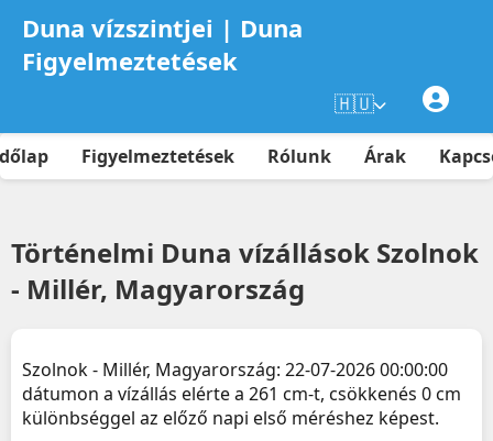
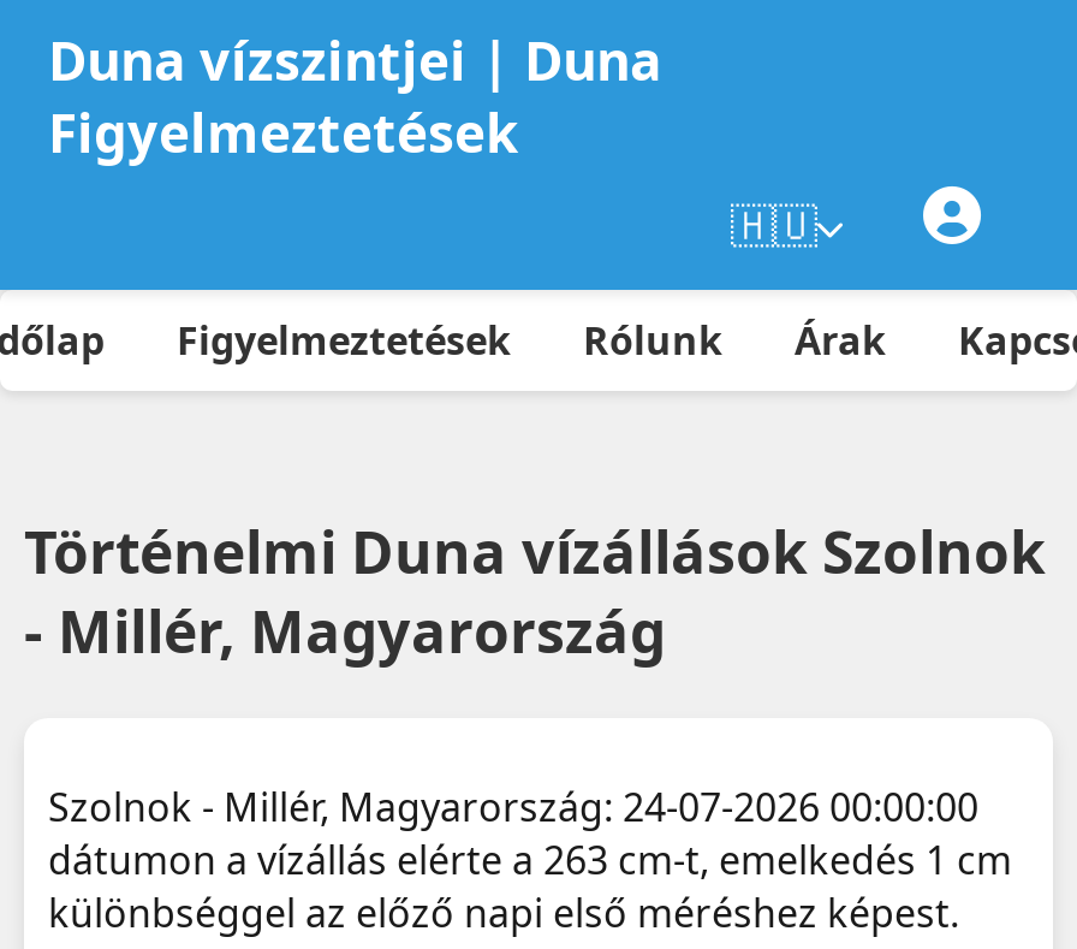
[22,357,448,381] Szolnok - Millér, Magyarország: 22-07-2026 00:00:00 -> [48,780,978,833] Szolnok - Millér, Magyarország: 24-07-2026 00:00:00
[22,381,461,406] dátumon a vízállás elérte a 261 cm-t, csökkenés 0 cm -> [48,833,1012,886] dátumon a vízállás elérte a 263 cm-t, emelkedés 1 cm

